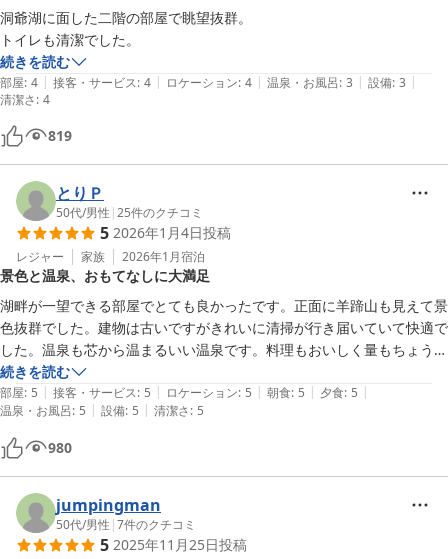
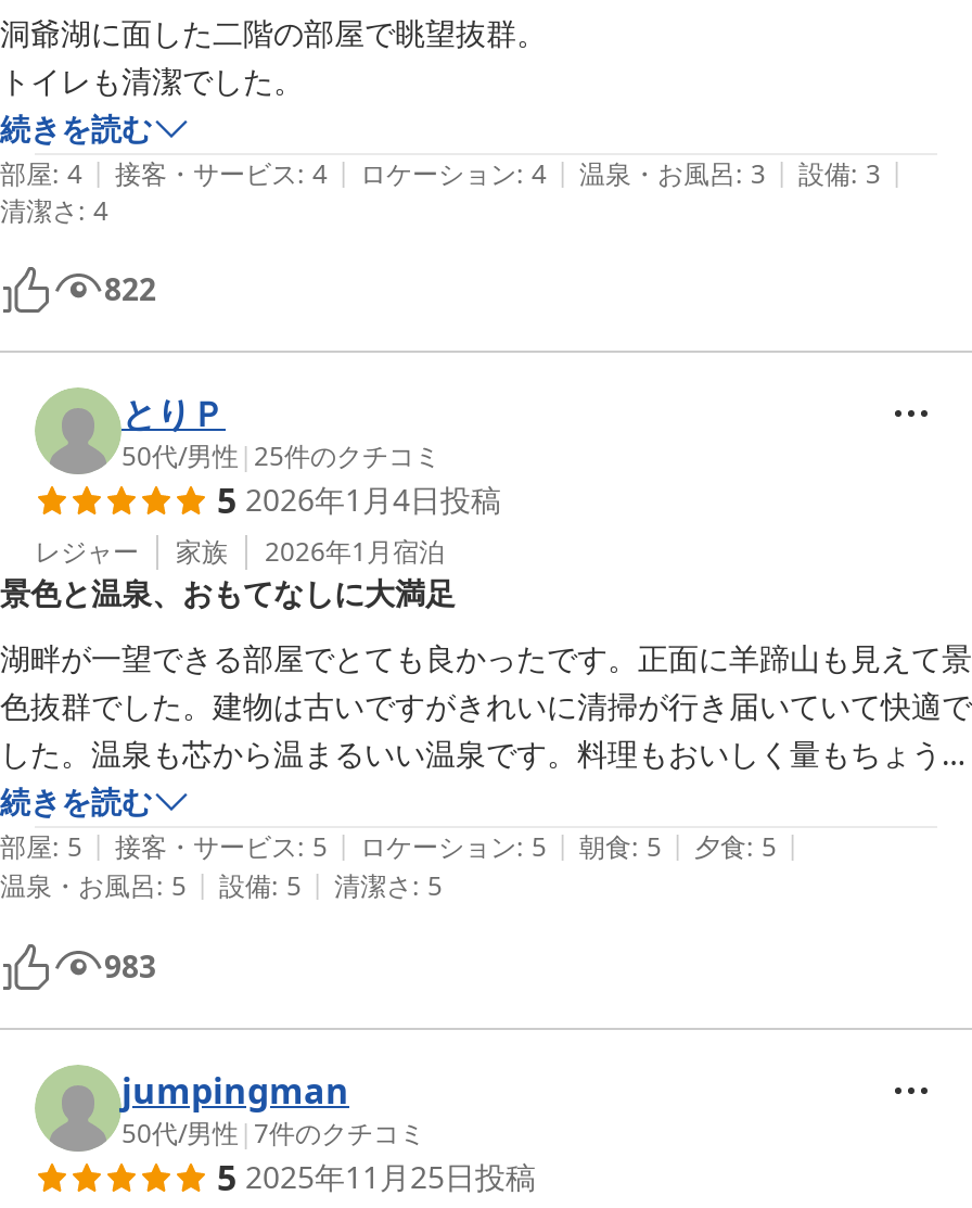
[48,126,72,145] 819 -> [104,268,156,309] 822
[48,438,72,457] 980 -> [104,945,156,987] 983

